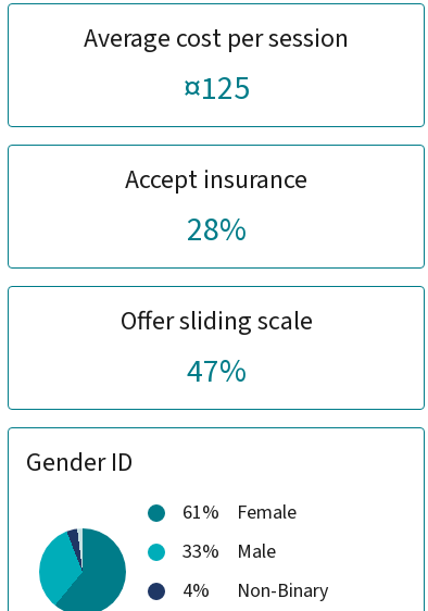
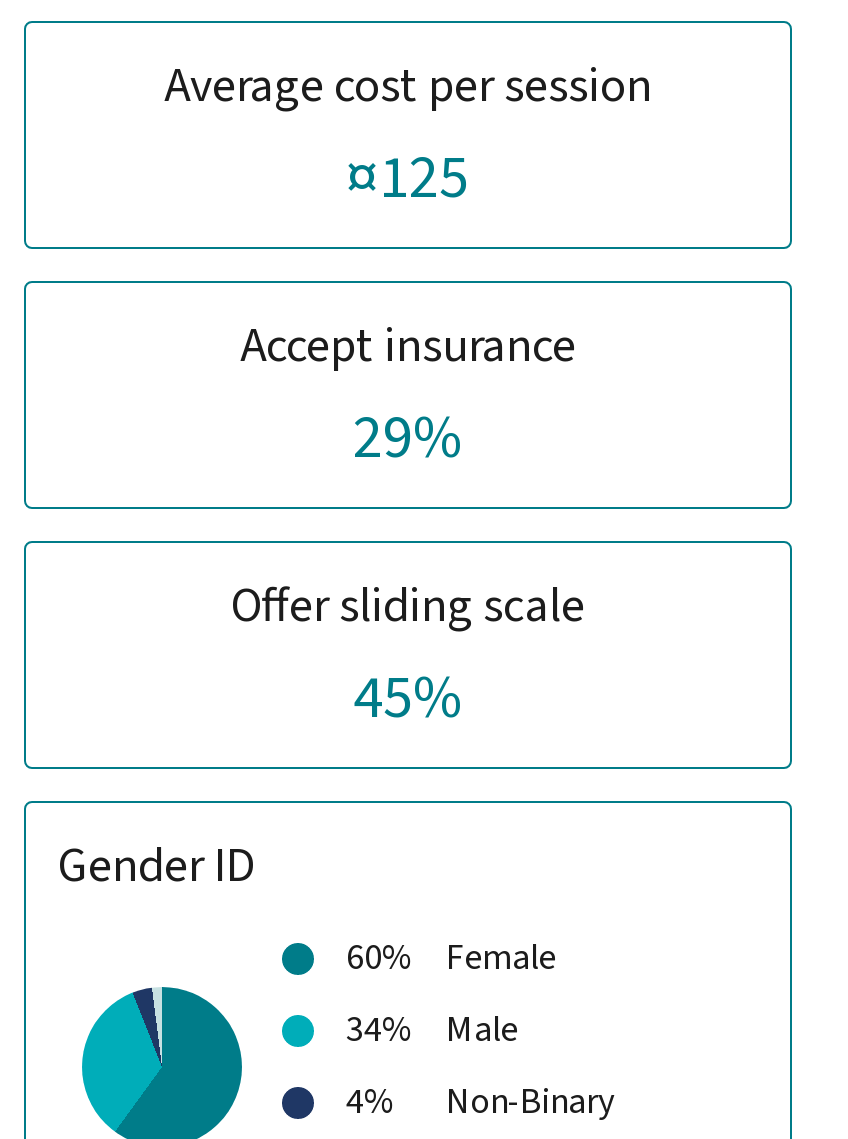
[186,207,246,253] 28% -> [353,395,463,481] 29%
[186,348,246,395] 47% -> [353,655,463,741] 45%
[182,499,297,526] 61% Female -> [346,933,556,983] 60% Female
[182,538,276,565] 33% Male -> [346,1005,518,1055] 34% Male

